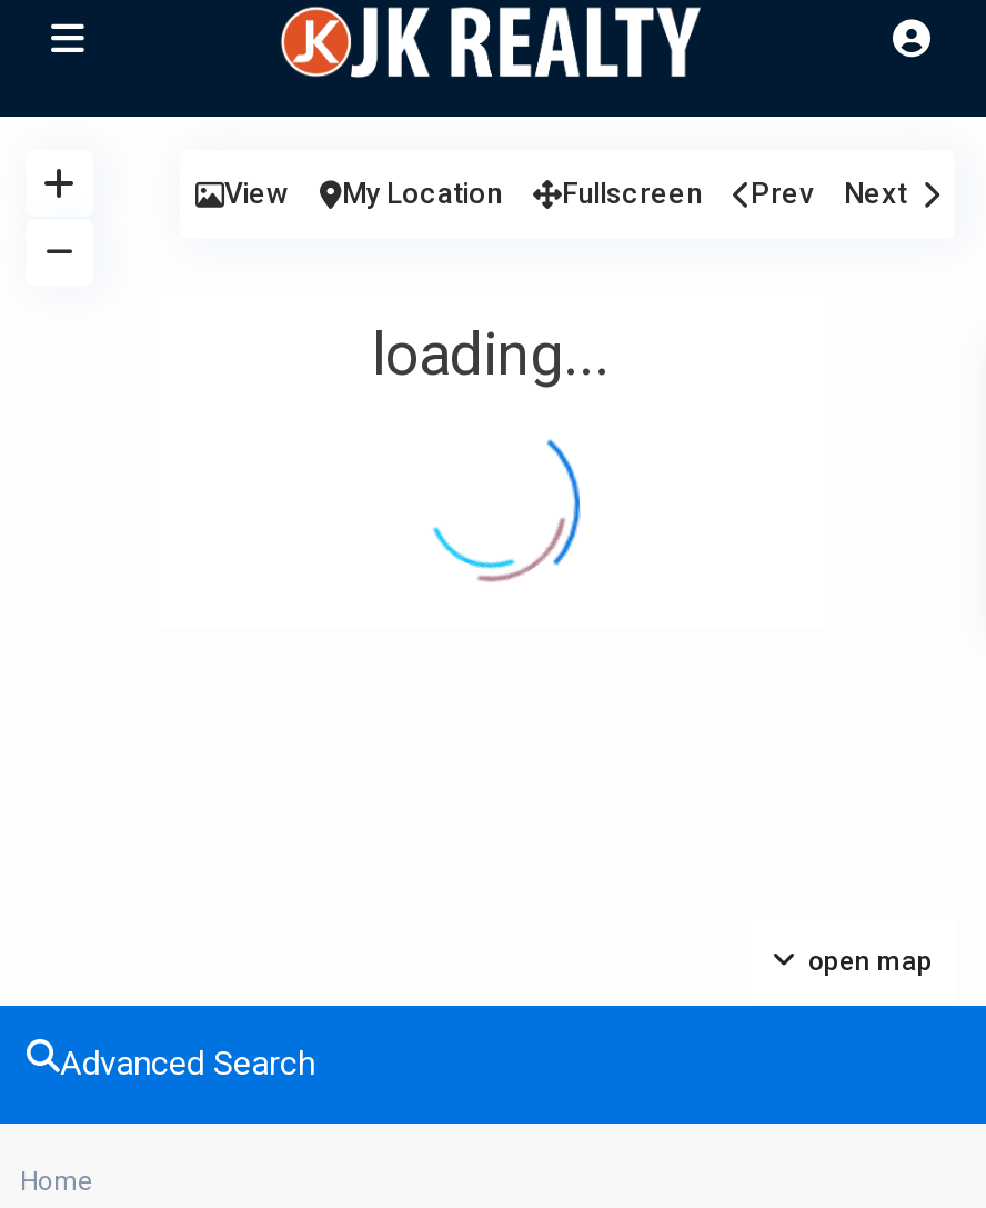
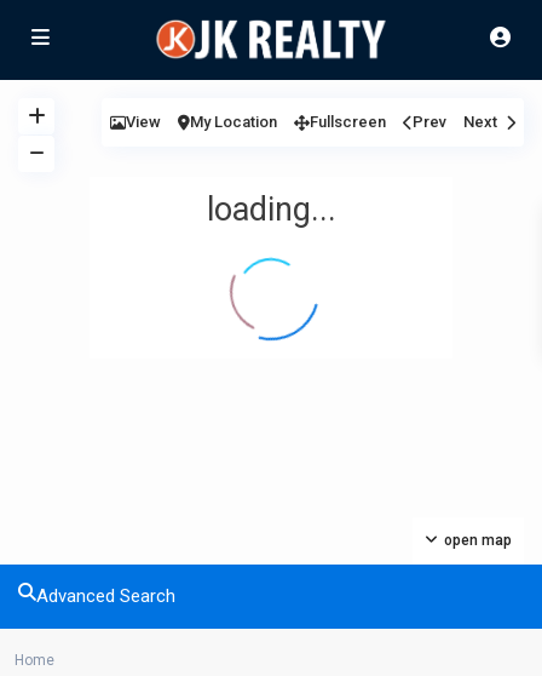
[415,439,582,595] [image] -> [229,257,319,342] [image]

